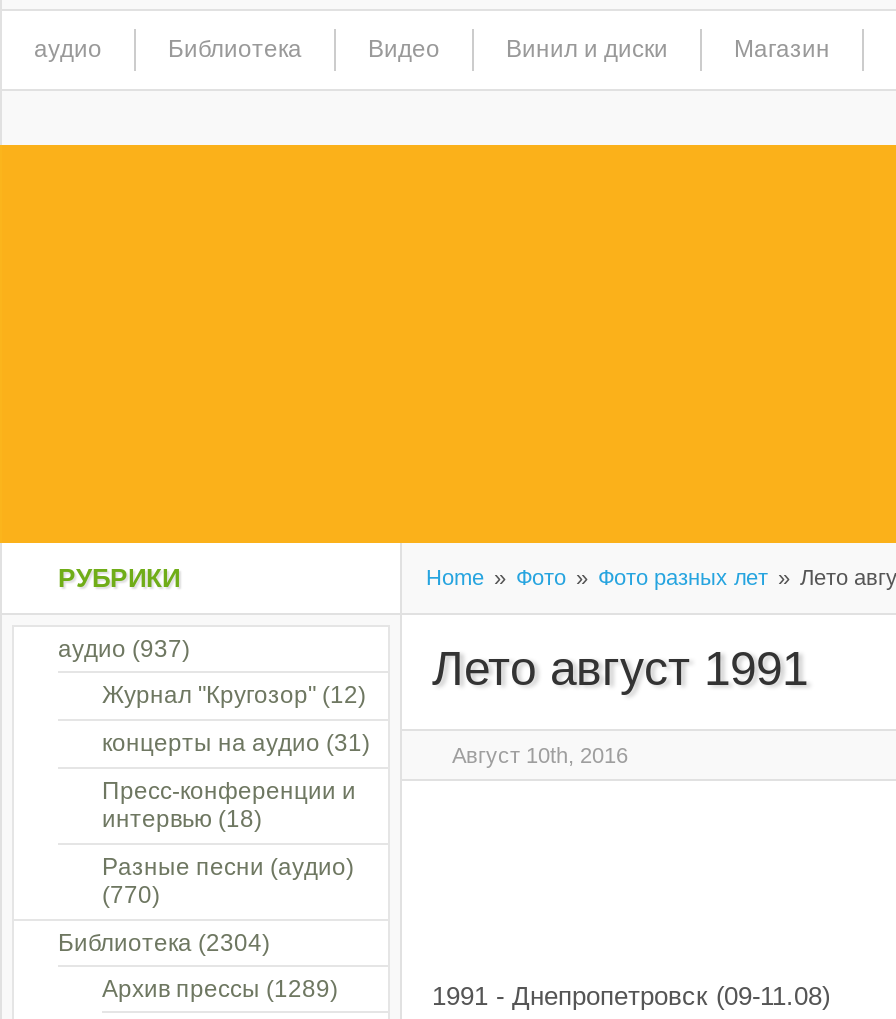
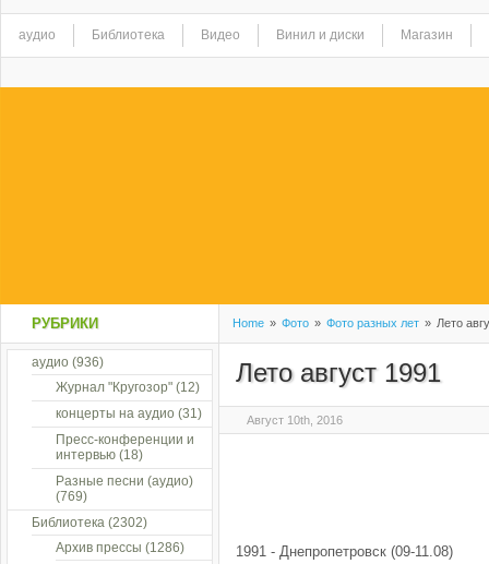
[58,635,190,663] аудио (937) -> [32,355,104,370] аудио (936)
[102,881,160,909] (770) -> [56,489,87,504] (769)
[58,929,270,957] Библиотека (2304) -> [32,515,147,530] Библиотека (2302)
[102,975,338,1003] Архив прессы (1289) -> [56,540,184,555] Архив прессы (1286)

